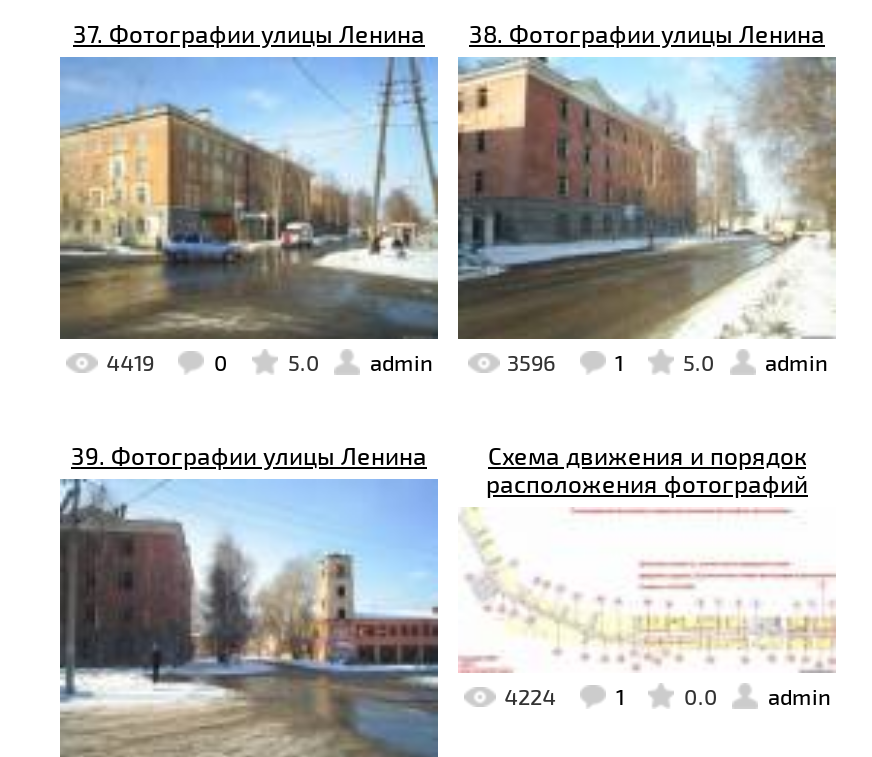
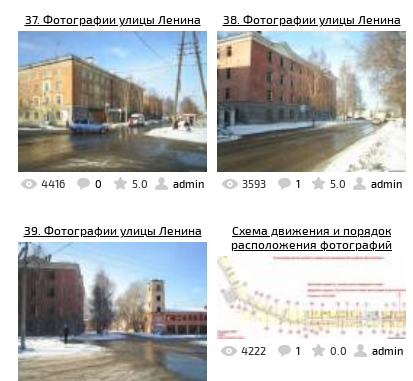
[106,350,154,376] 4419 -> [41,177,65,190] 4416
[507,350,555,376] 3596 -> [241,177,265,190] 3593
[504,683,556,709] 4224 -> [240,344,265,357] 4222

